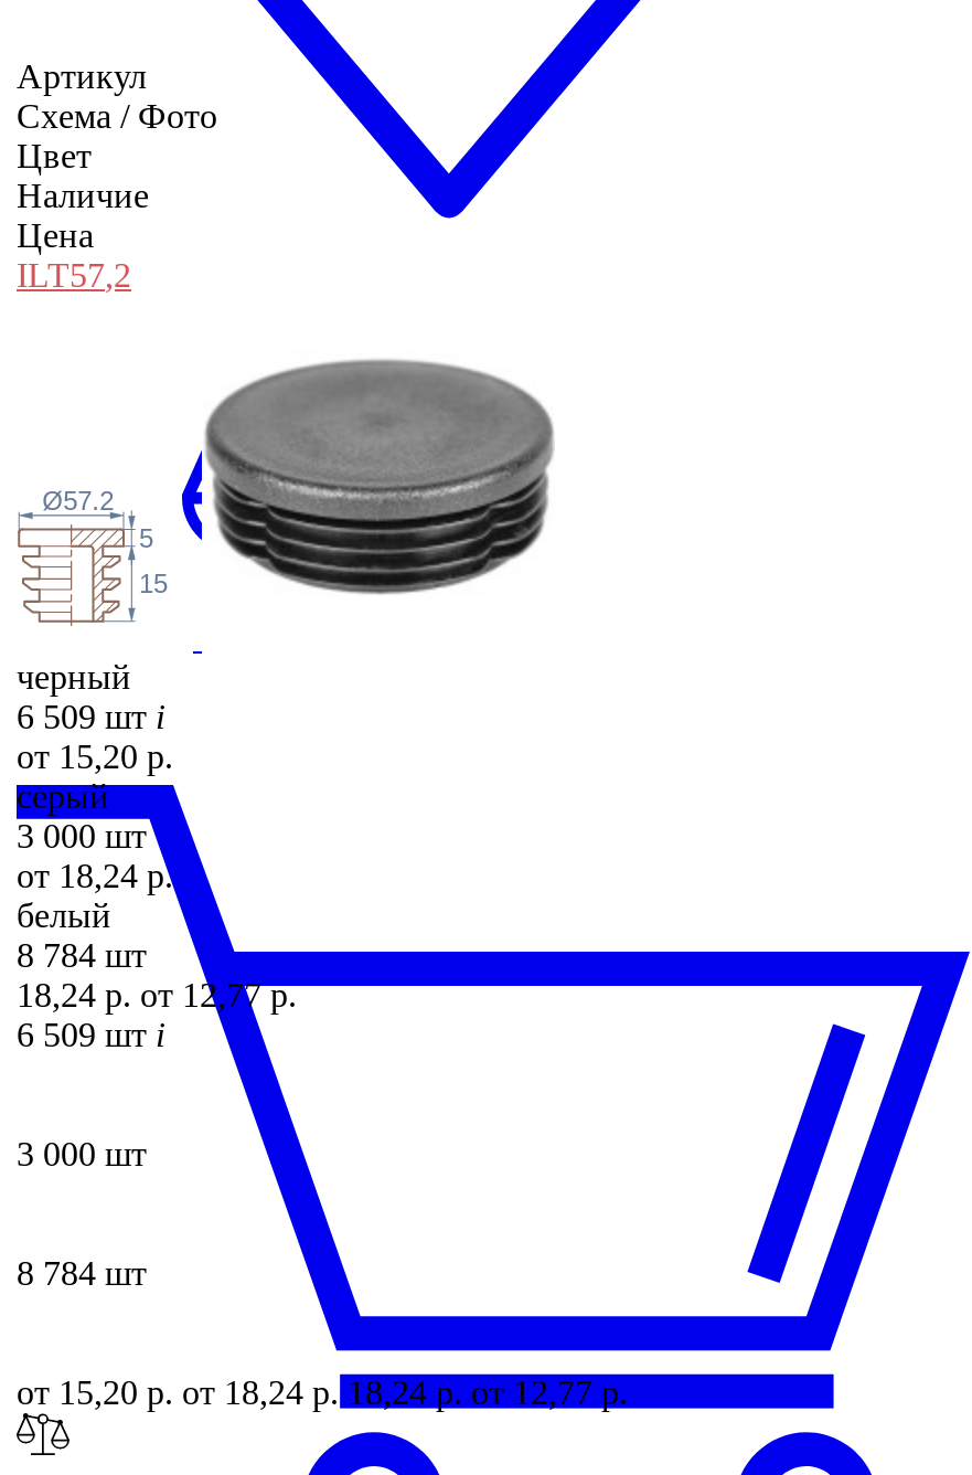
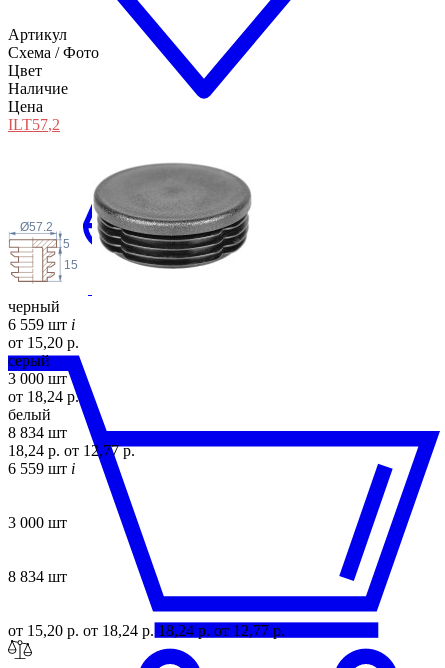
[17,698,164,735] 6 509 шт i -> [8,316,75,333] 6 559 шт i
[17,936,147,974] 8 784 шт -> [8,424,67,441] 8 834 шт
[17,1015,164,1053] 6 509 шт i -> [8,460,75,477] 6 559 шт i
[17,1254,147,1292] 8 784 шт -> [8,568,67,585] 8 834 шт

